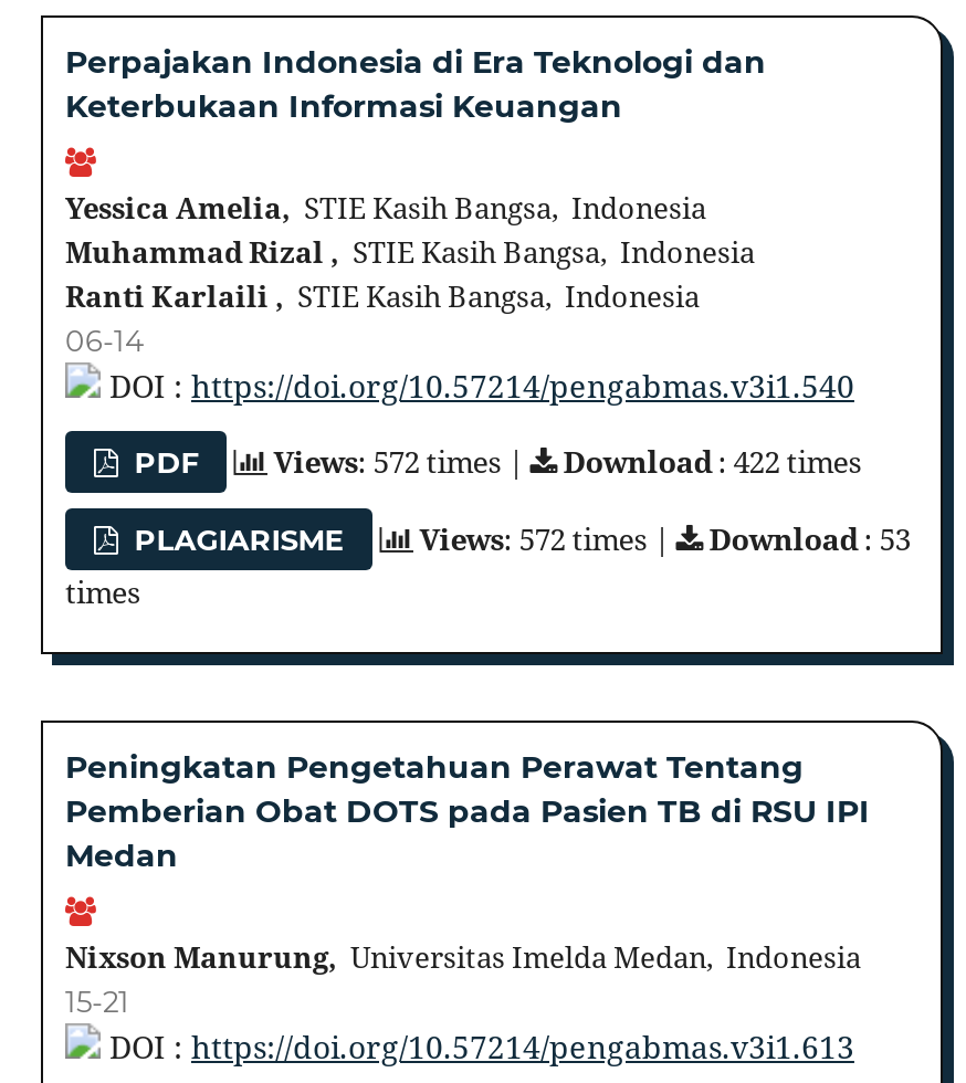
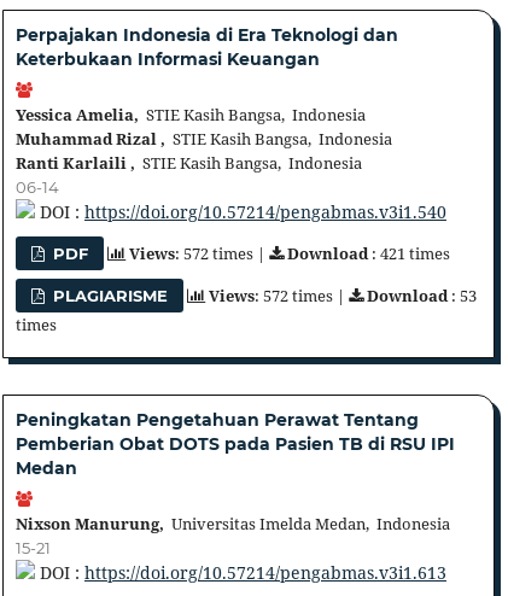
[563,443,861,482] Download: 422 times -> [287,243,450,265] Download: 421 times

